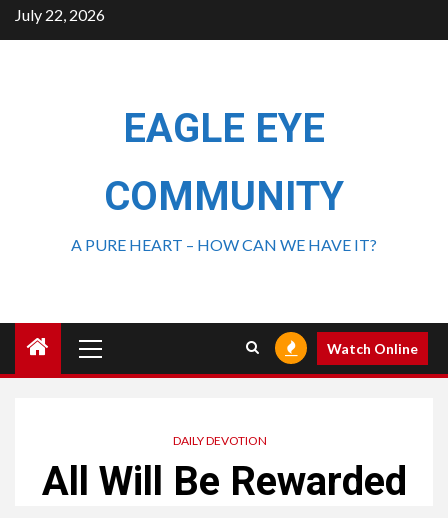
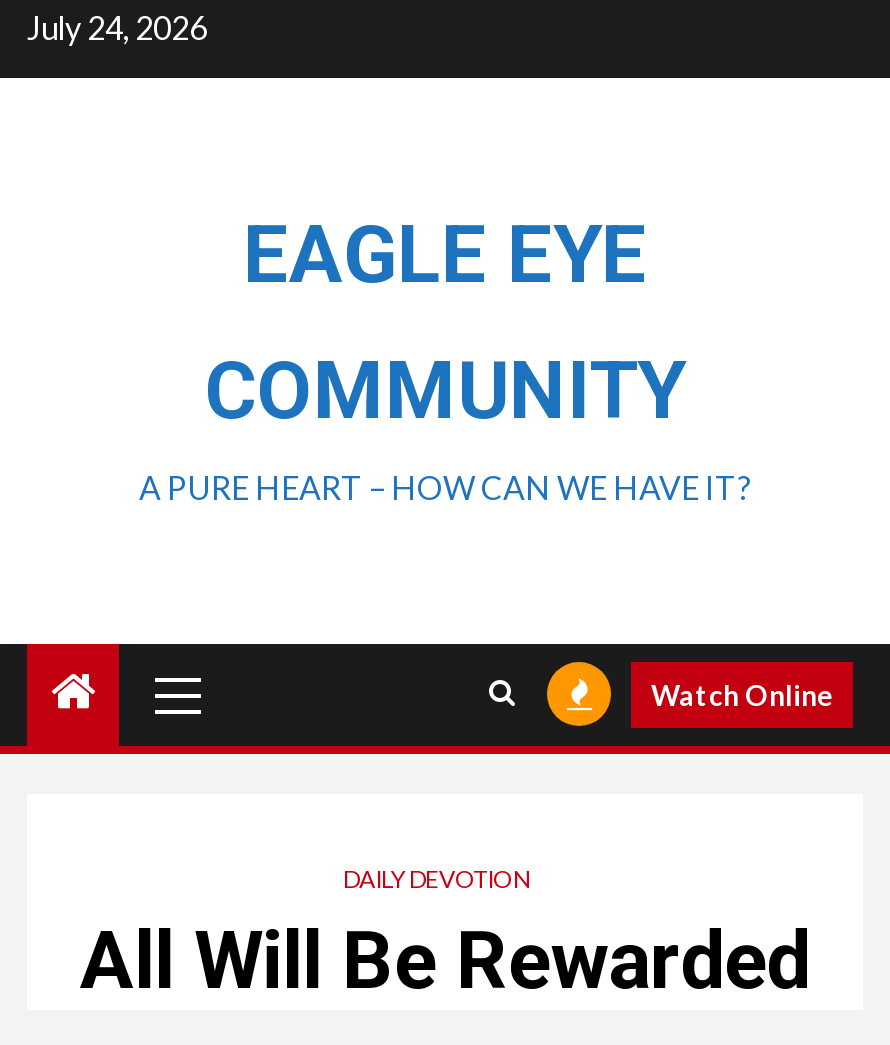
[15,5,105,24] July 22, 2026 -> [27,8,207,46] July 24, 2026

